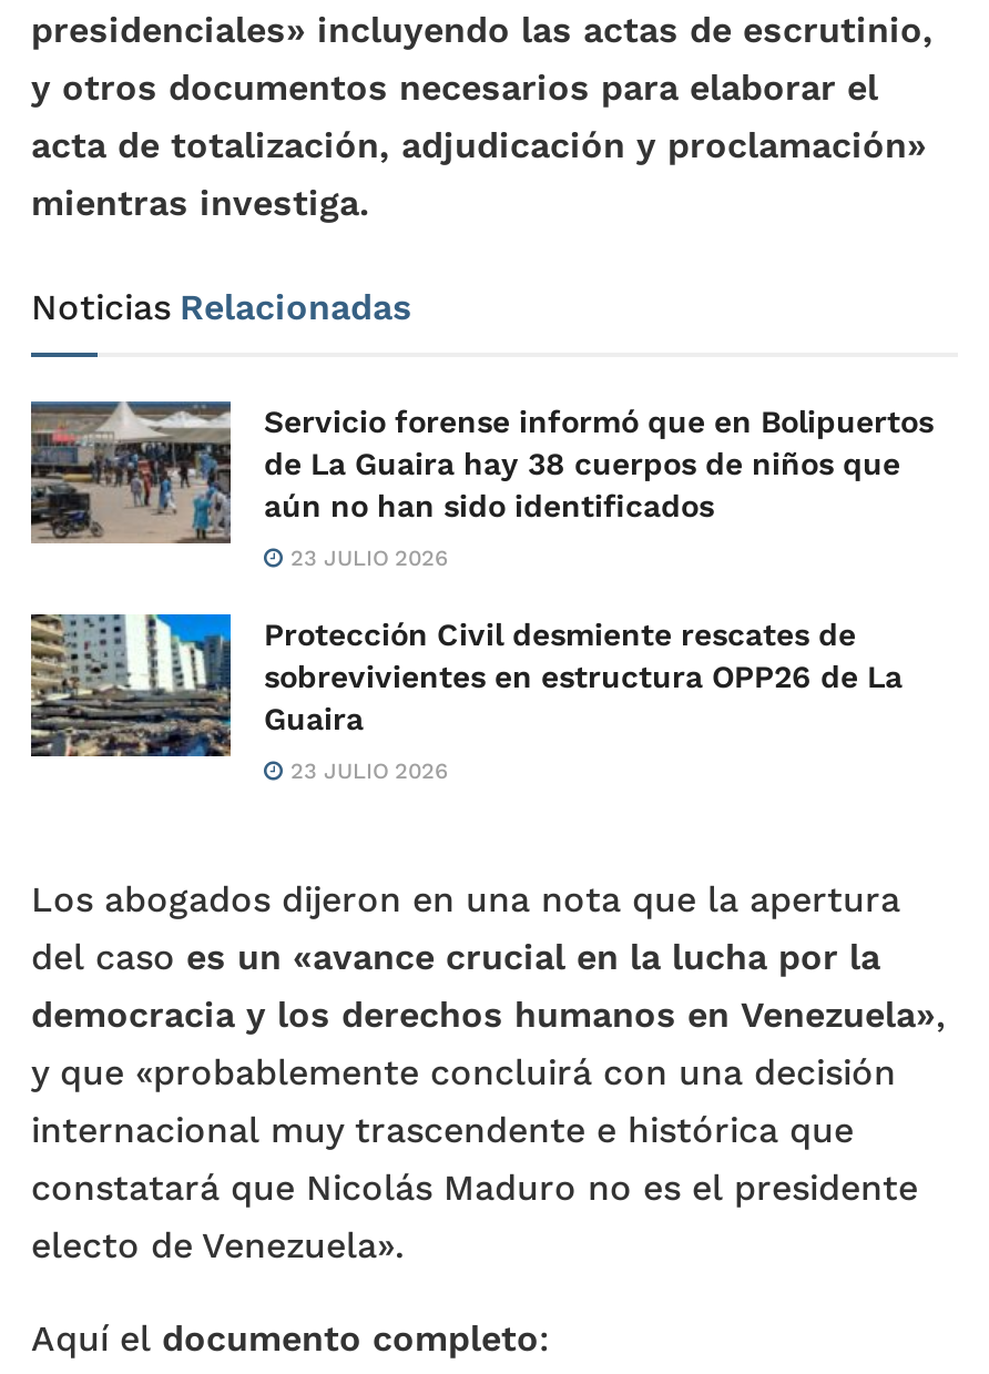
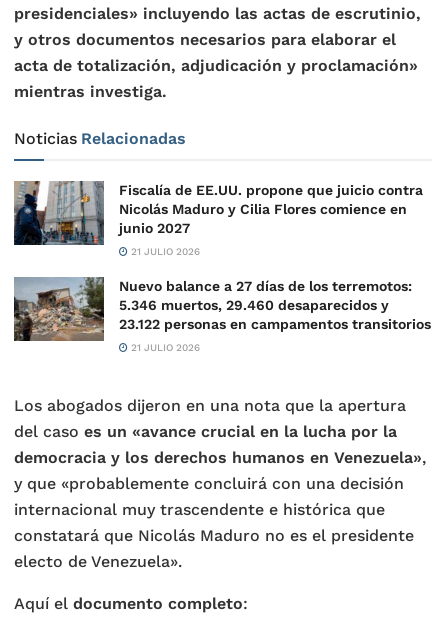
[29,399,934,546] [image] | Servicio forense informó que en Bolipuertos | de La Guaira hay 38 cuerpos de niños que | aún no han sido identificados -> [13,180,423,246] [image] | Fiscalía de EE.UU. propone que juicio contra | Nicolás Maduro y Cilia Flores comience en | junio 2027
[284,545,448,570] 23 JULIO 2026 -> [128,246,200,257] 21 JULIO 2026
[29,612,903,759] [image] | Protección Civil desmiente rescates de | sobrevivientes en estructura OPP26 de La | Guaira -> [13,276,431,342] [image] | Nuevo balance a 27 días de los terremotos: | 5.346 muertos, 29.460 desaparecidos y | 23.122 personas en campamentos transitorios
[284,758,448,782] 23 JULIO 2026 -> [128,342,200,353] 21 JULIO 2026

